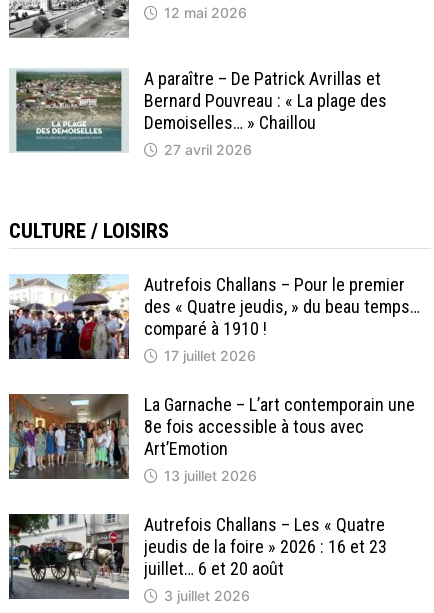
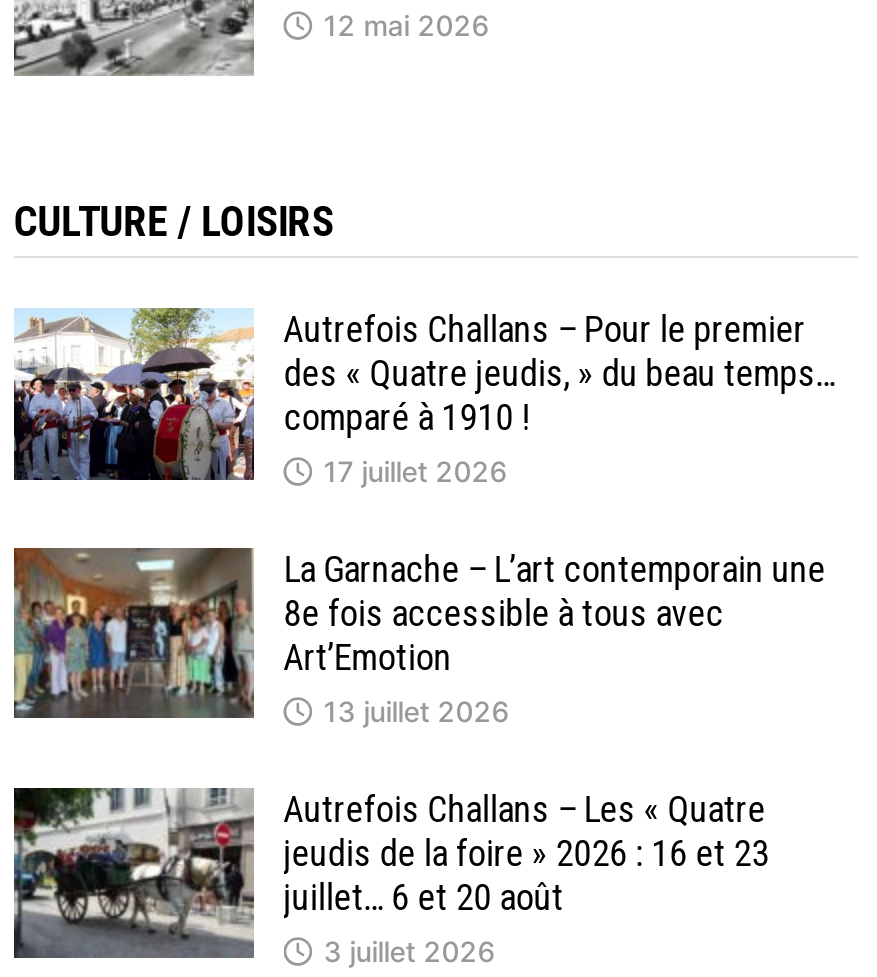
[10,68,387,158] [image] | A paraître – De Patrick Avrillas et | Bernard Pouvreau : « La plage des | Demoiselles… » Chaillou | 27 avril 2026 -> none

